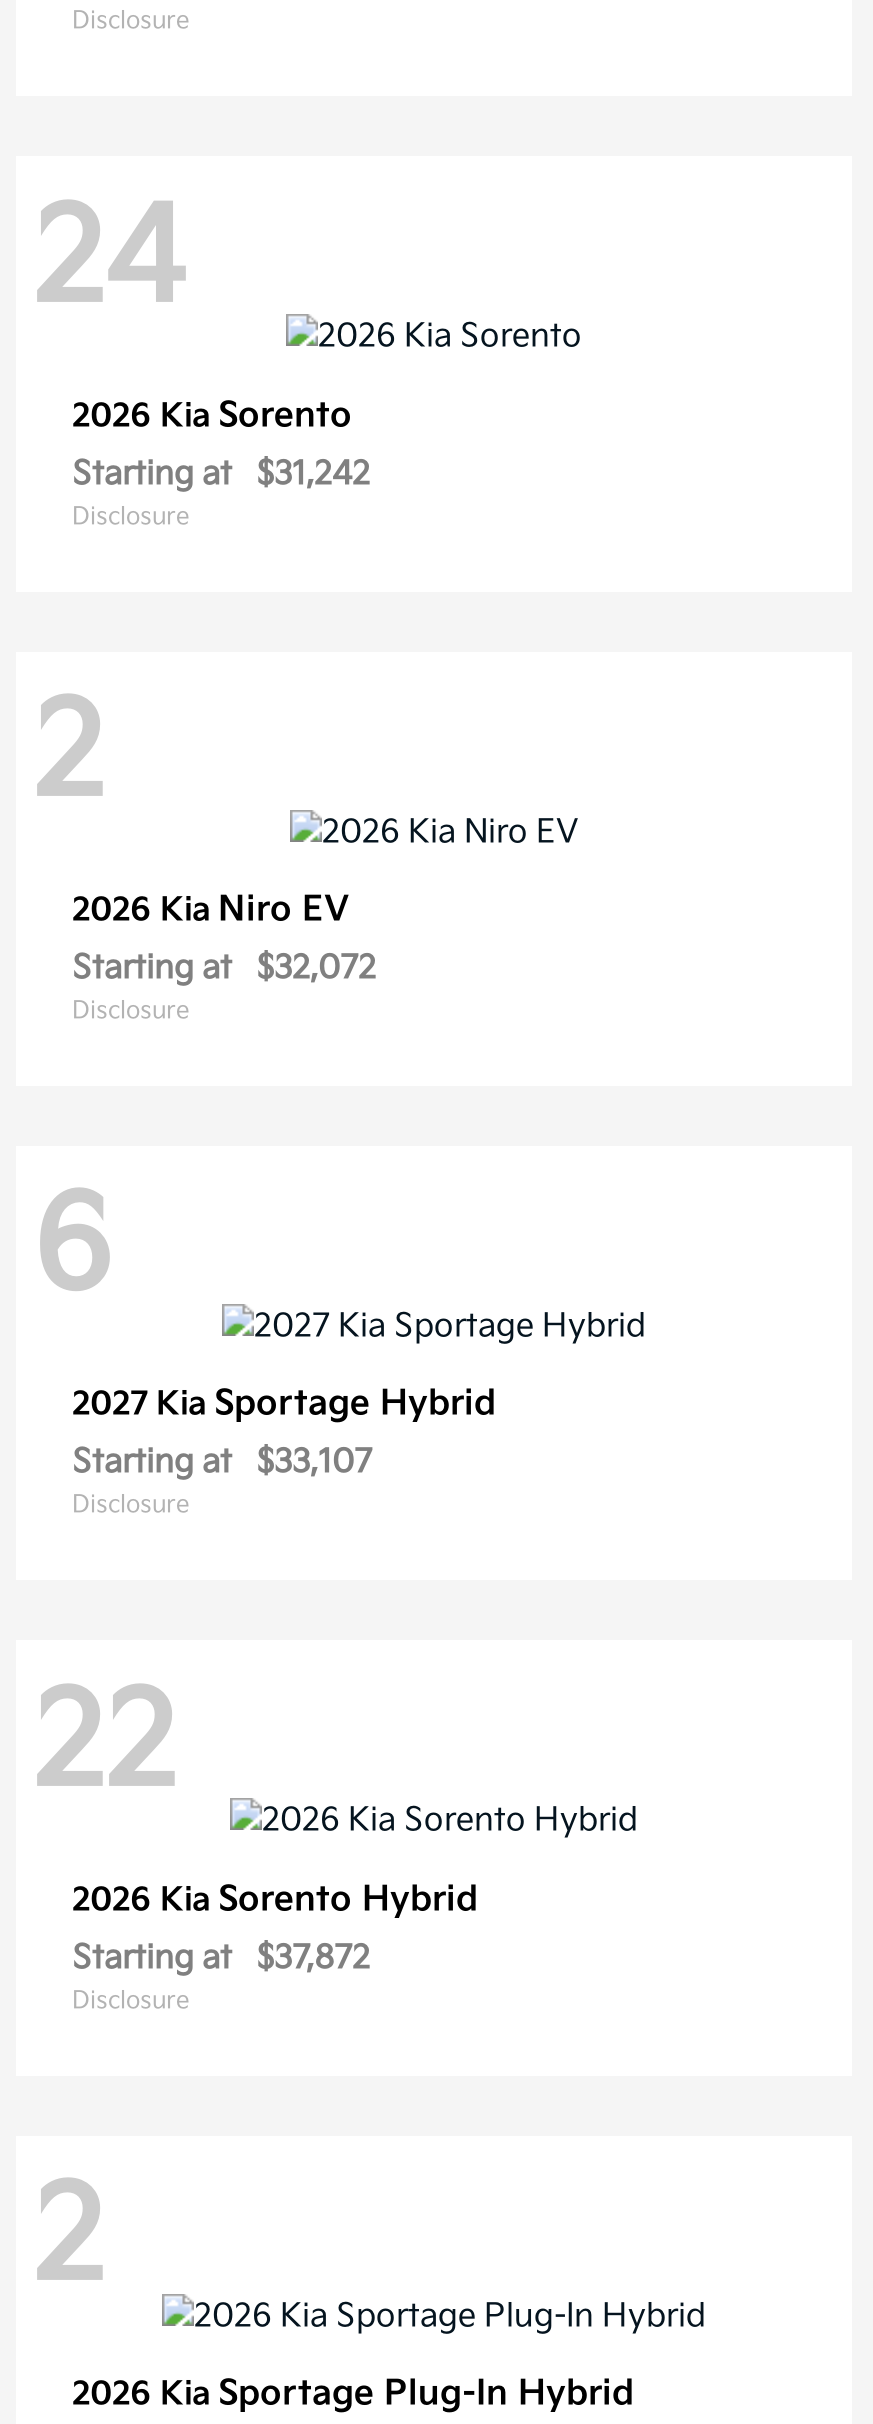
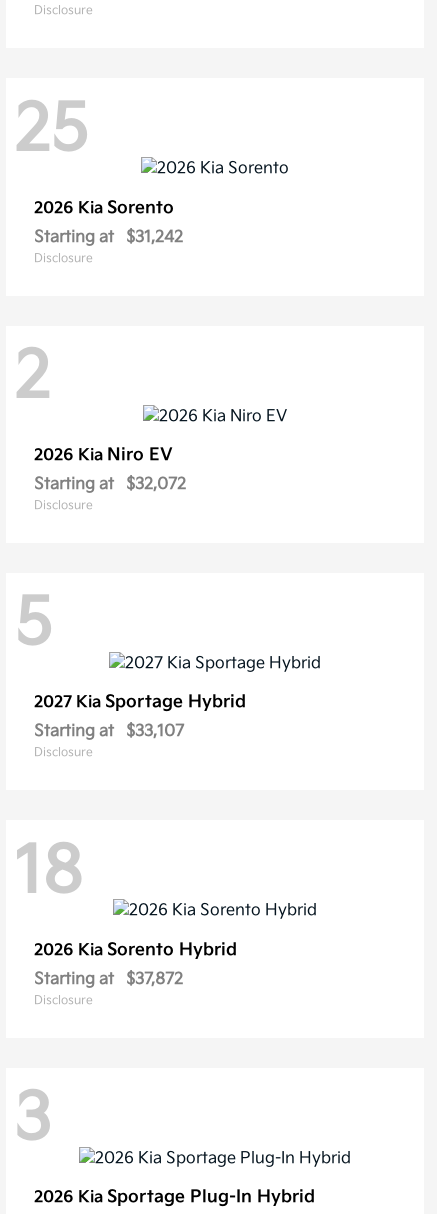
[32,183,186,337] 24 -> [14,92,89,169] 25
[32,1173,110,1327] 6 -> [14,586,53,663] 5
[32,1668,176,1822] 22 -> [14,834,83,911] 18
[32,2162,104,2316] 2 -> [14,1081,51,1158] 3

